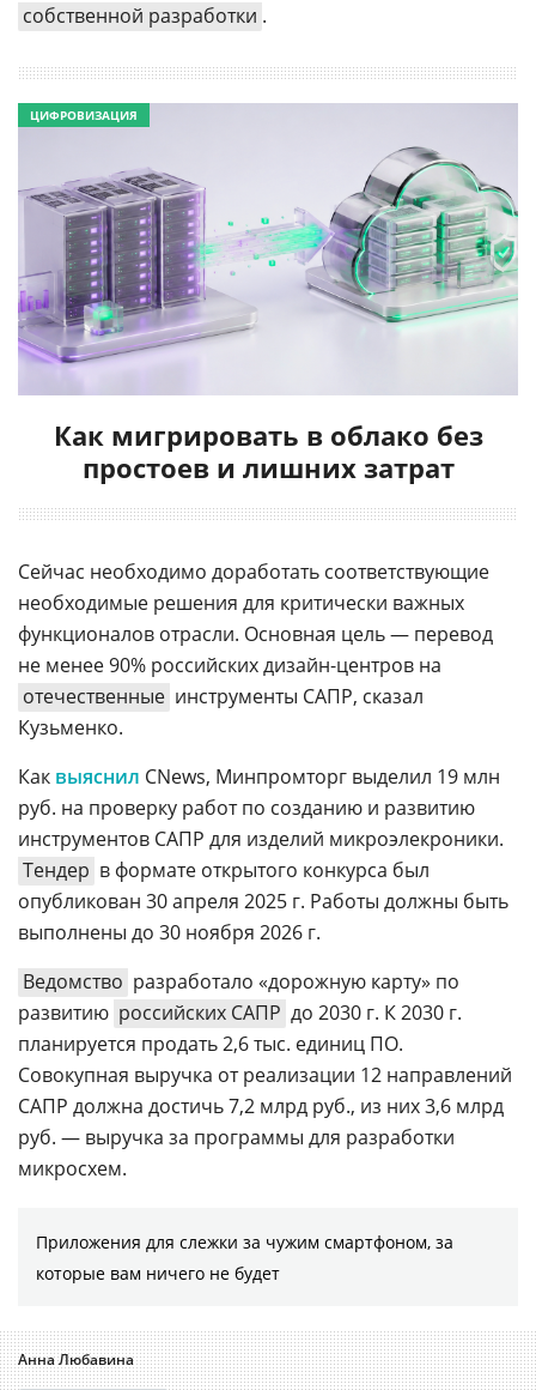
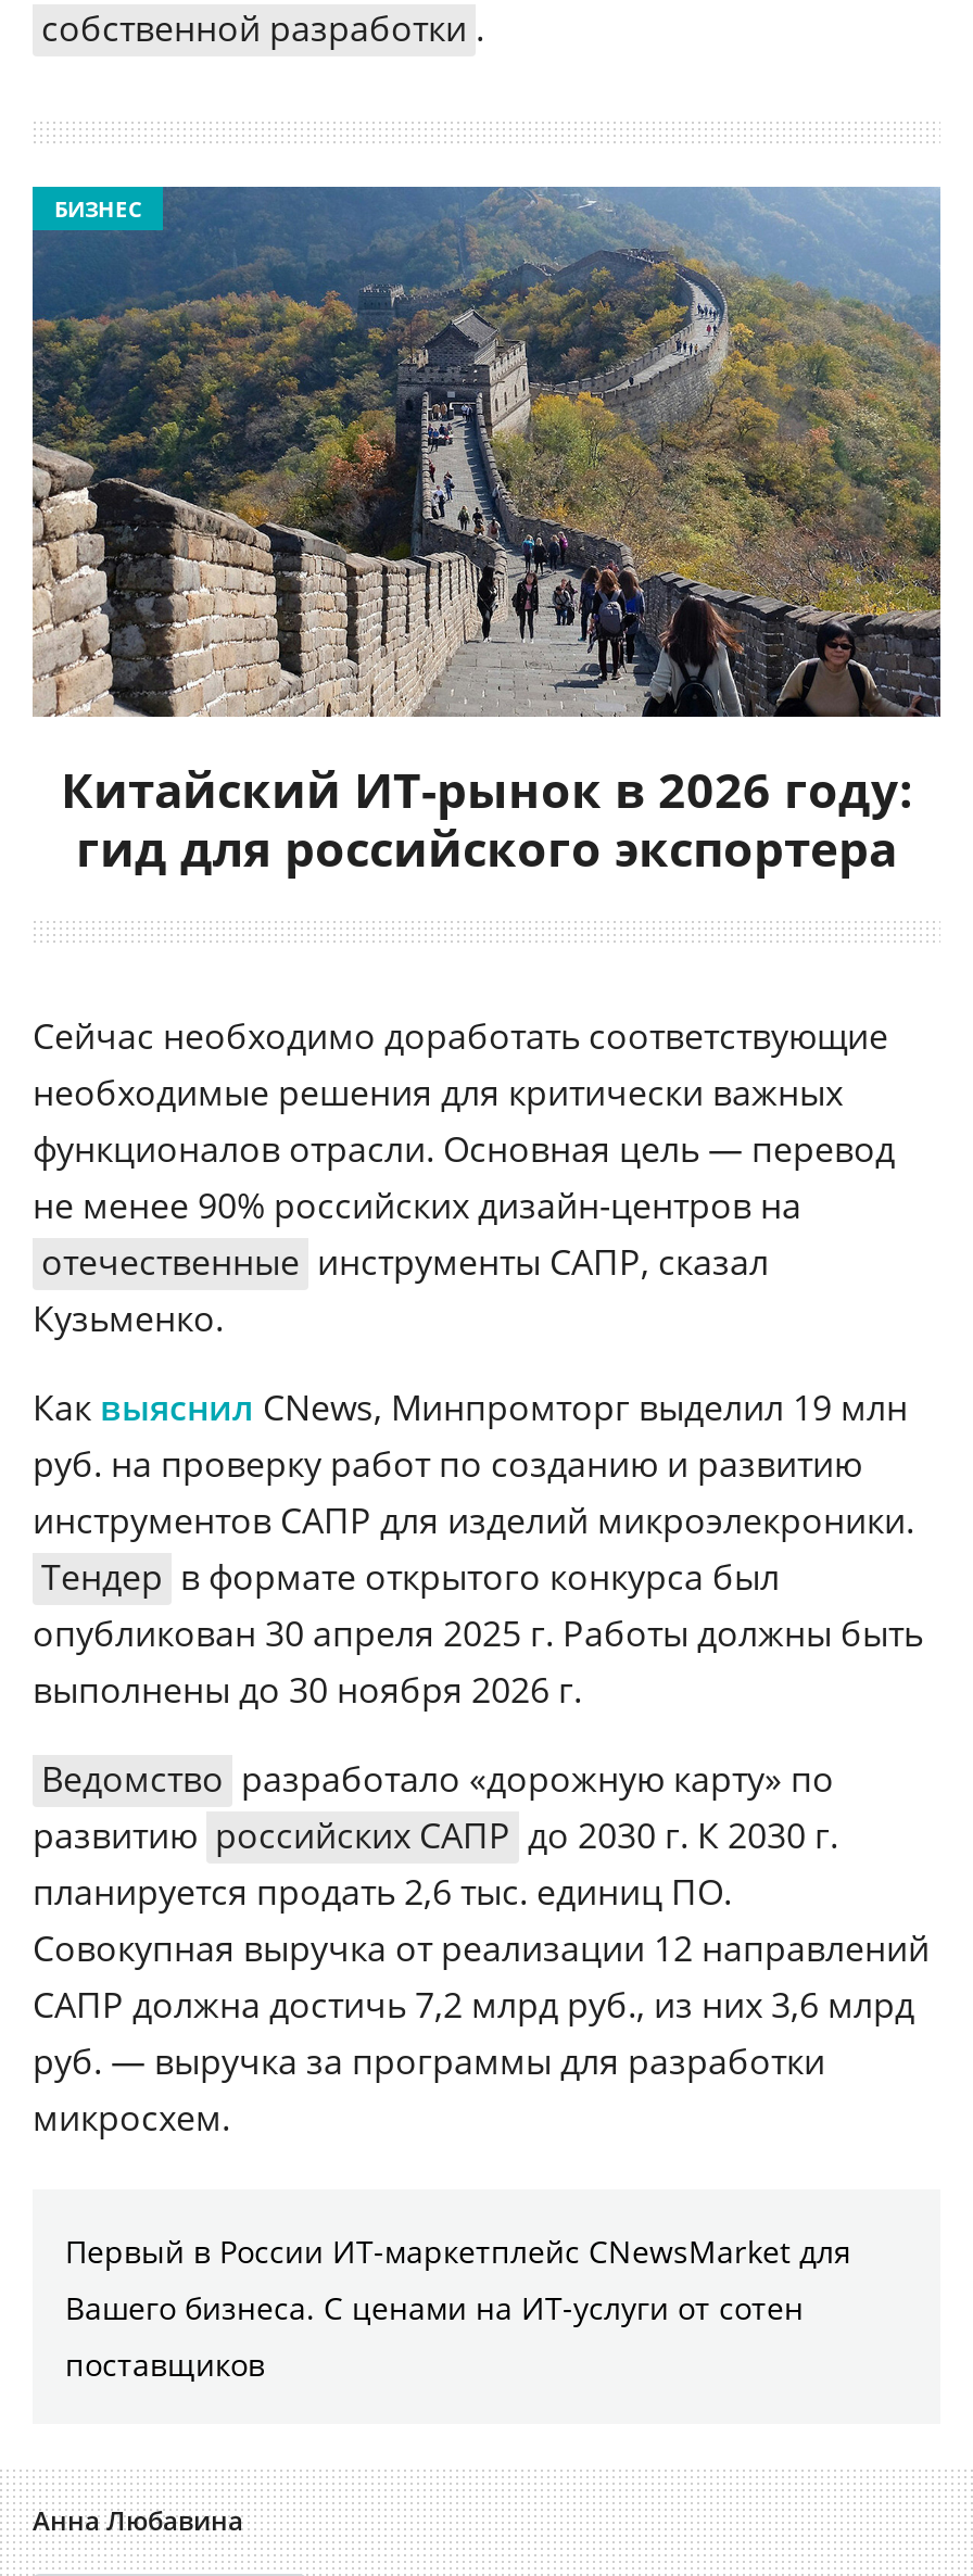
[17,103,519,395] [image] | ЦИФРОВИЗАЦИЯ -> [30,187,943,719] [image] | БИЗНЕС
[53,417,483,485] Как мигрировать в облако без | простоев и лишних затрат -> [61,755,912,879] Китайский ИТ-рынок в 2026 году: | гид для российского экспортера
[36,1230,453,1284] Приложения для слежки за чужим смартфоном, за | которые вам ничего не будет -> [65,2230,851,2384] Первый в России ИТ-маркетплейс CNewsMarket для | Вашего бизнеса. С ценами на ИТ-услуги от сотен | поставщиков

